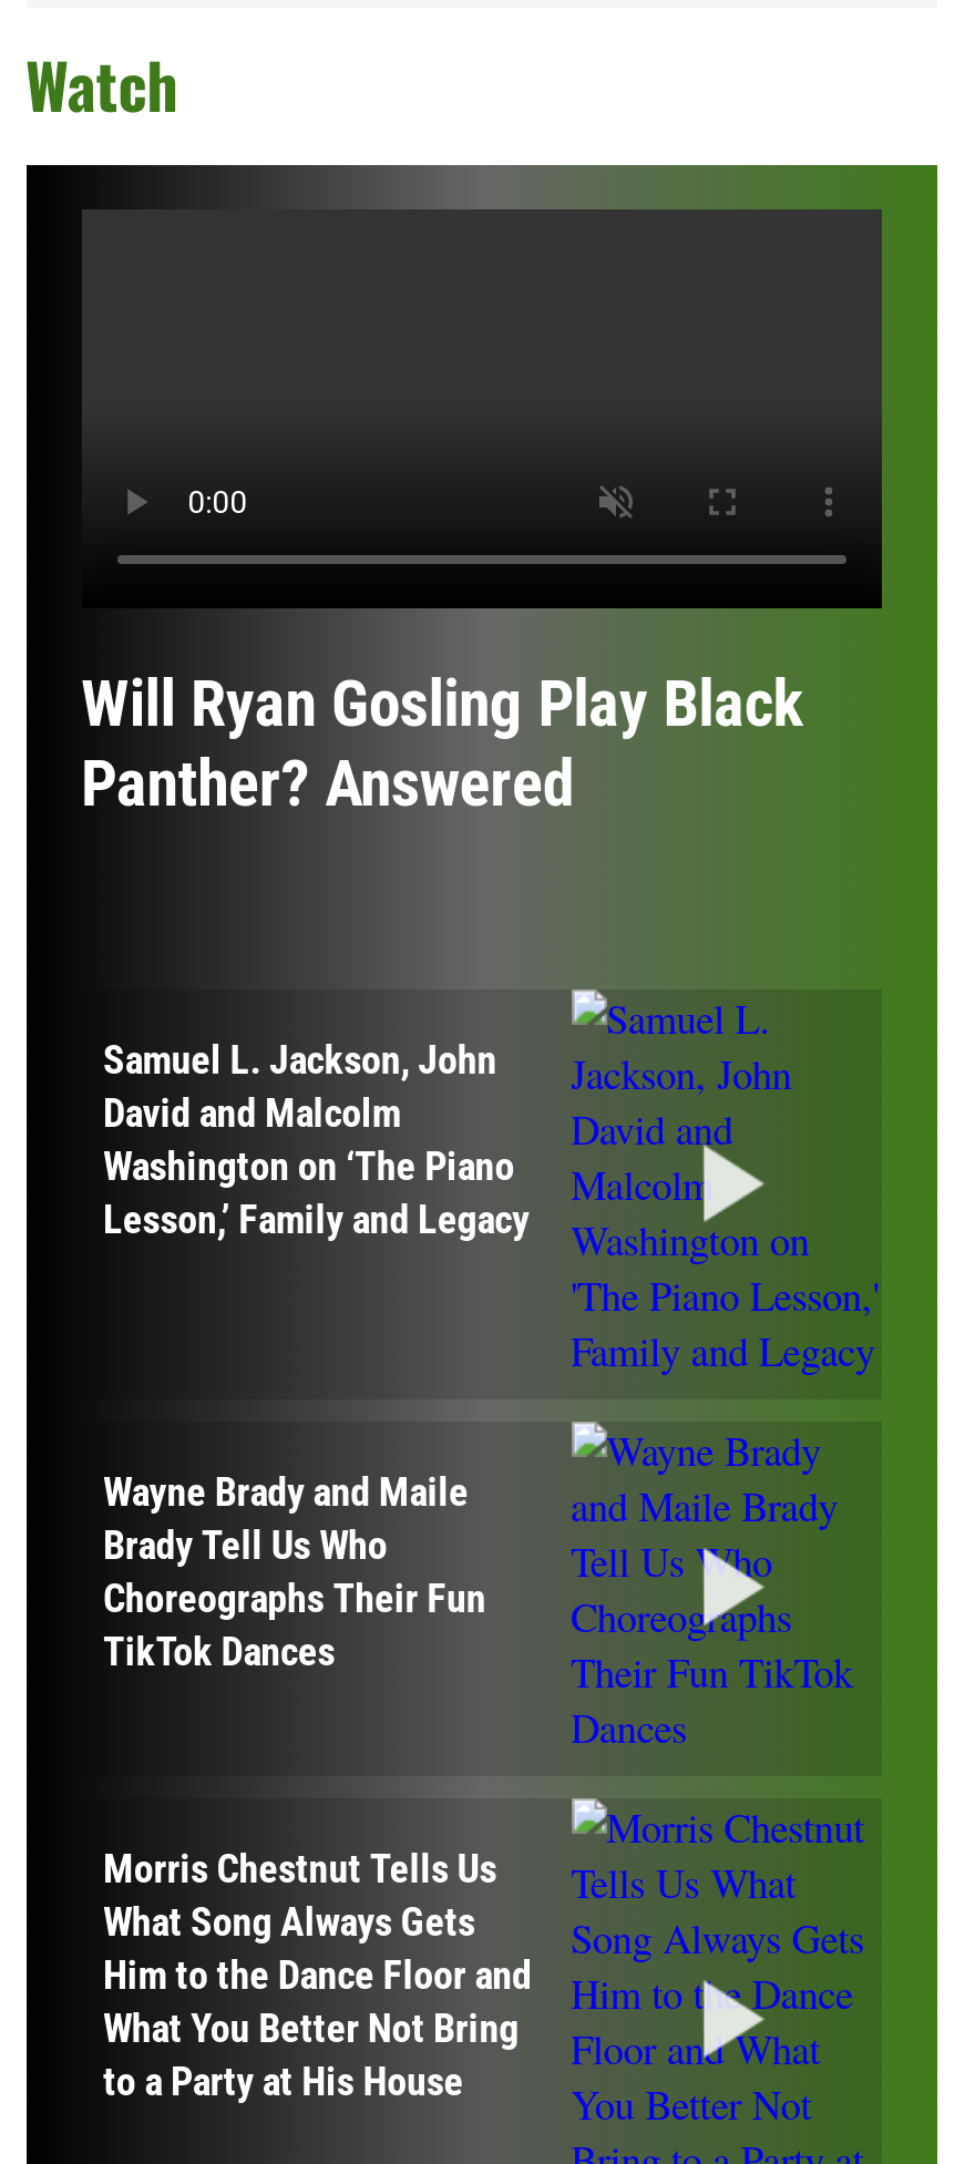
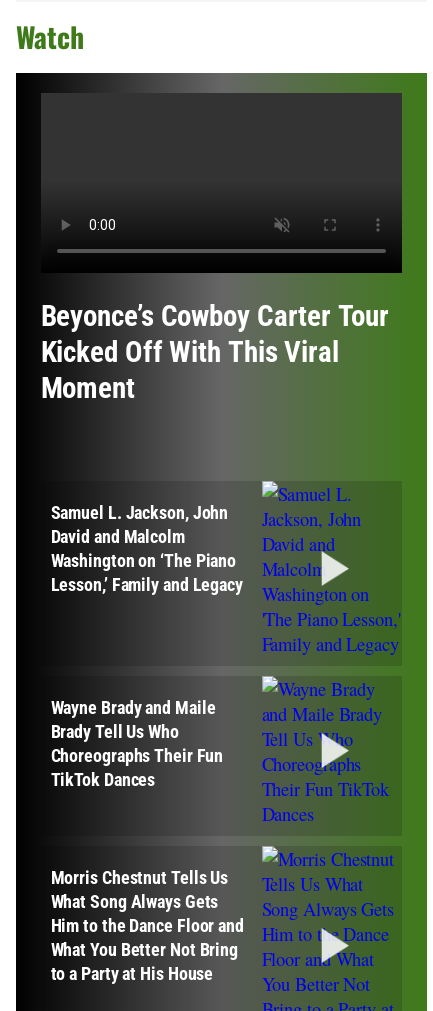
[81,667,804,822] Will Ryan Gosling Play Black | Panther? Answered -> [40,299,389,405] Beyonce’s Cowboy Carter Tour | Kicked Off With This Viral | Moment

